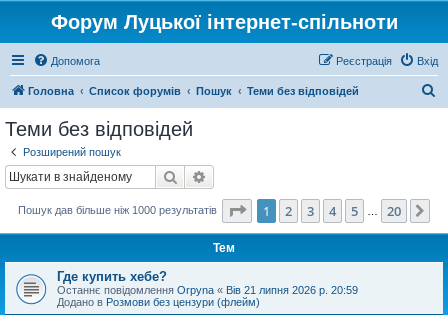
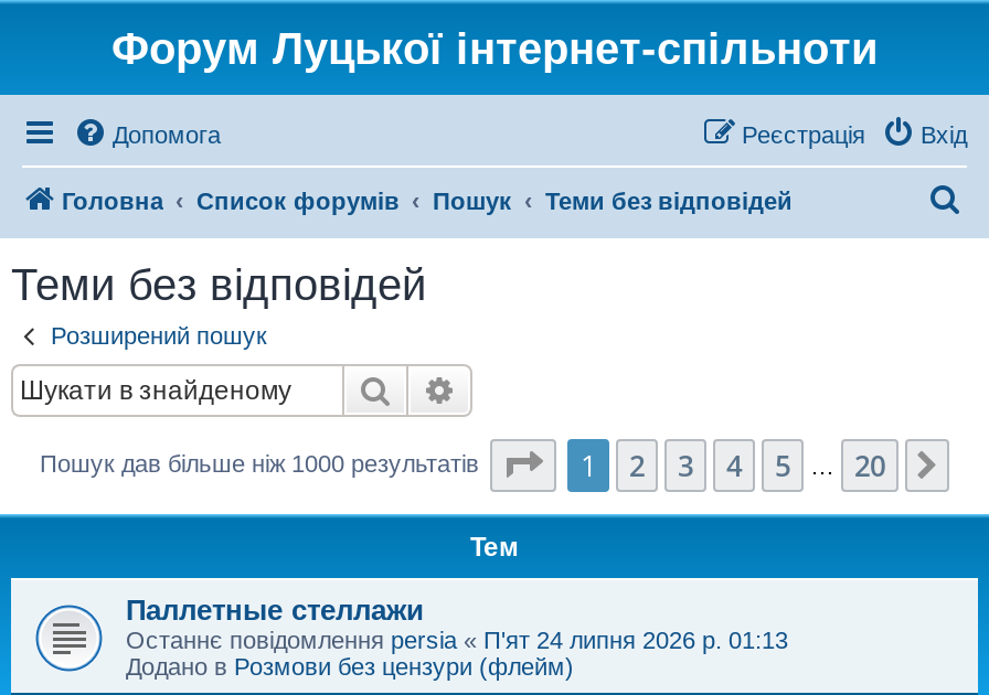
[57,268,358,295] Где купить хебе? | Останнє повідомлення Orpyna «Вів 21 липня 2026 р. 20:59 -> [126,592,788,652] Паллетные стеллажи | Останнє повідомлення persia «П'ят 24 липня 2026 р. 01:13

